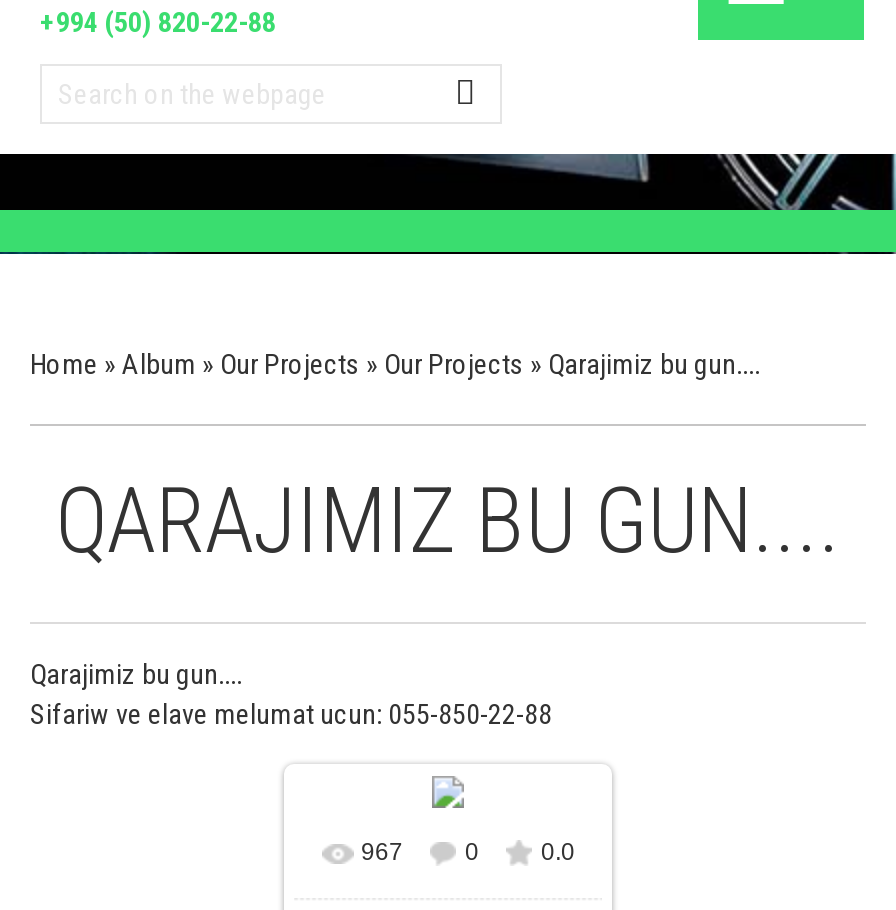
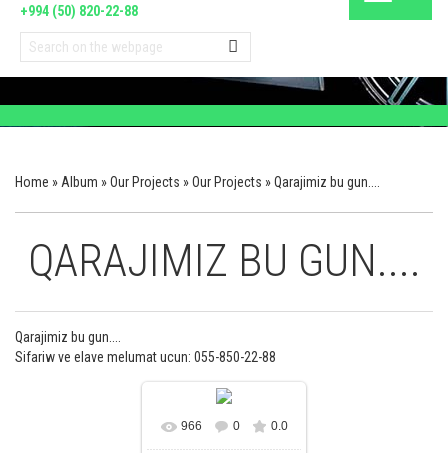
[361,838,403,866] 967 -> [180,419,201,433] 966

